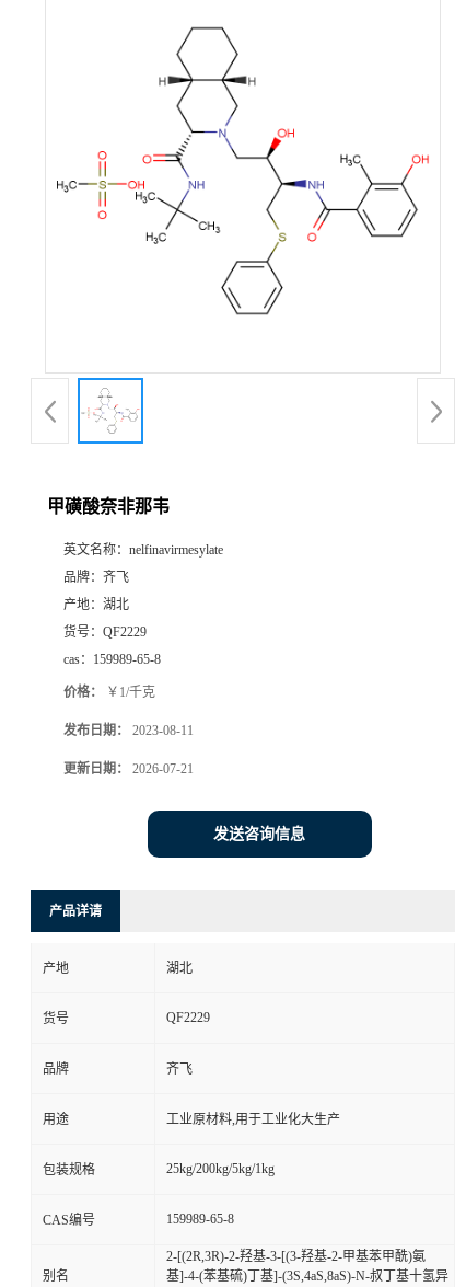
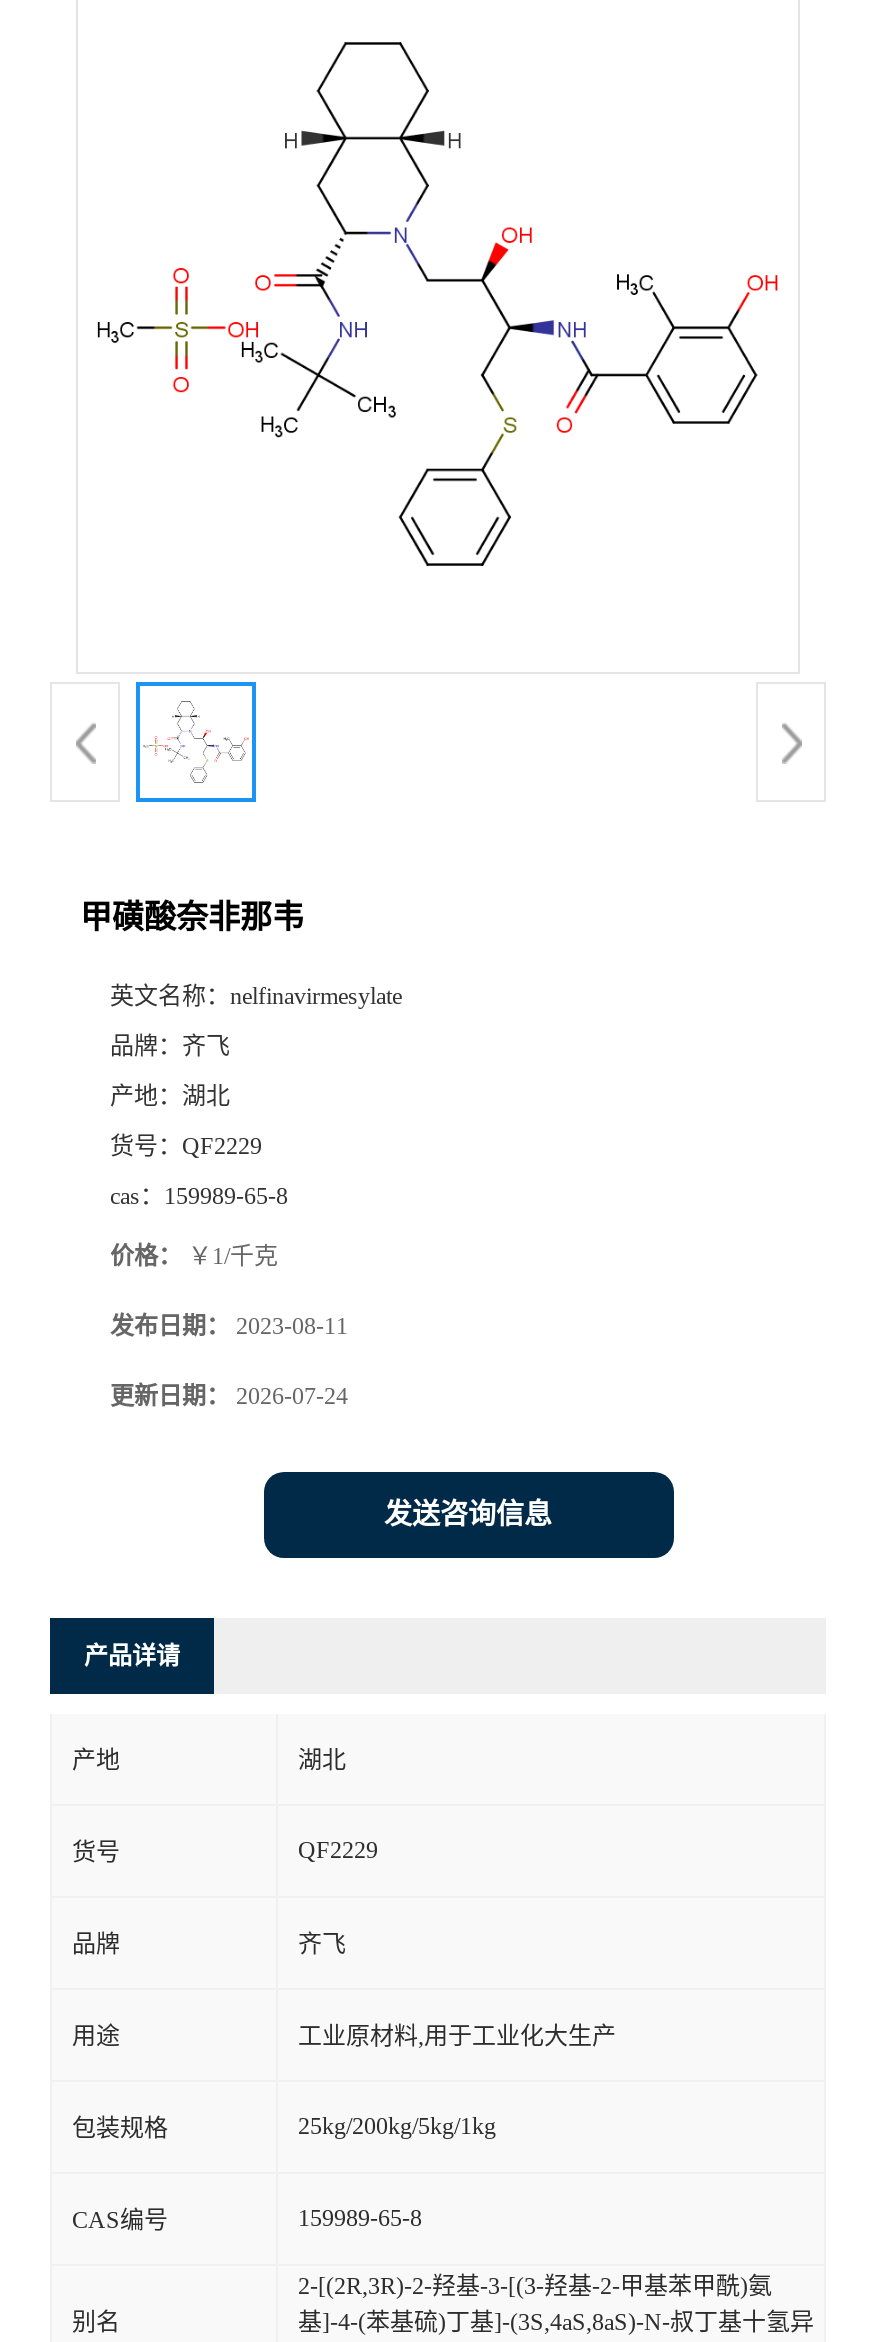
[63,761,194,777] 更新日期：2026-07-21 -> [110,1382,348,1410] 更新日期：2026-07-24

